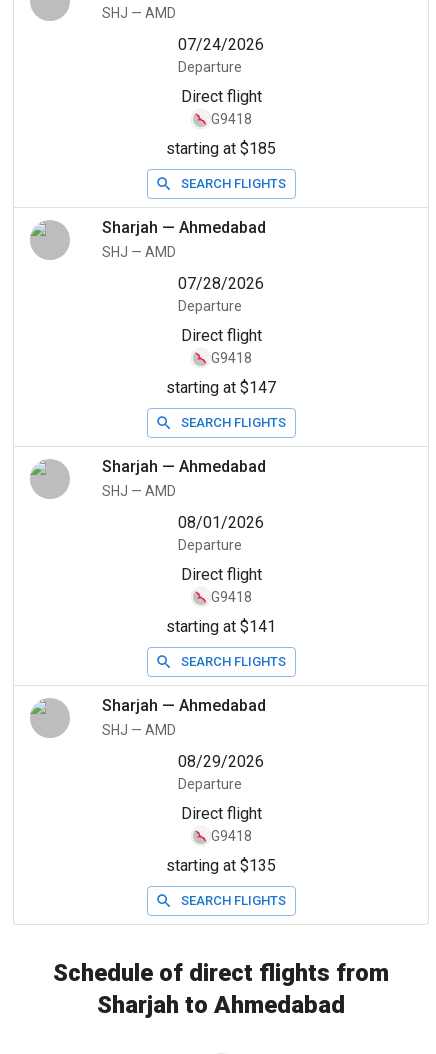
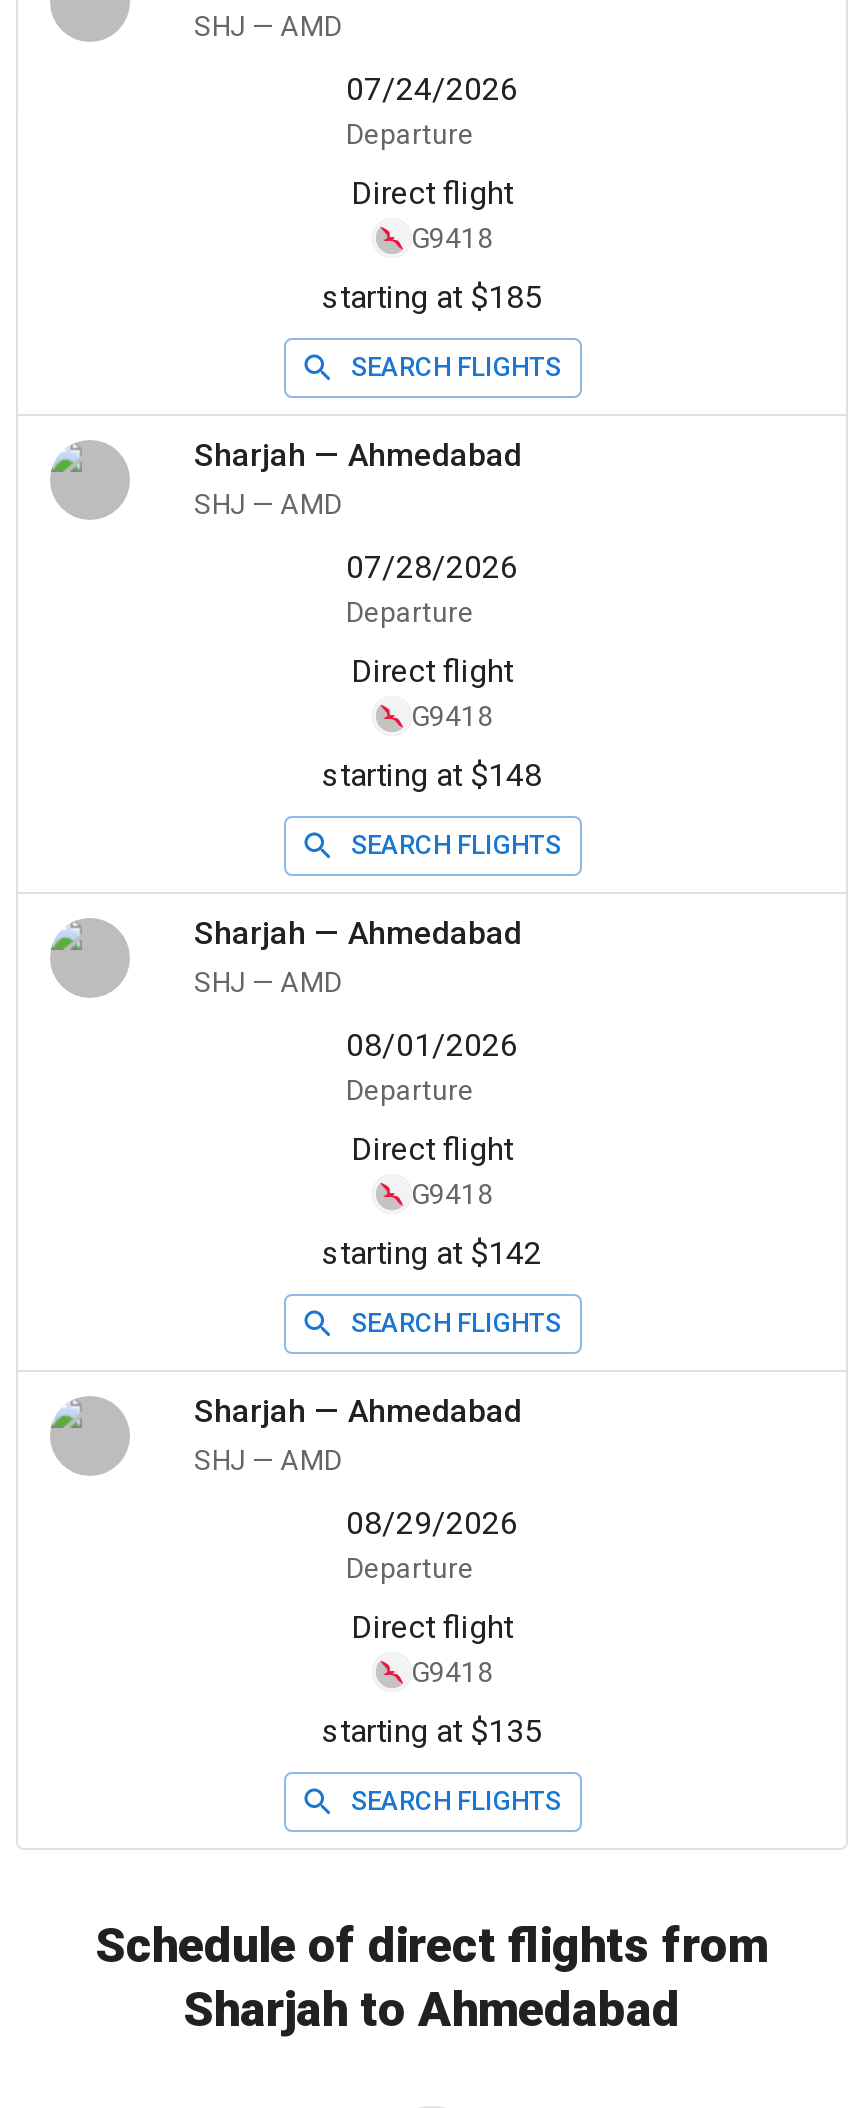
[166,378,276,397] starting at $147 -> [322,756,542,794] starting at $148
[166,617,276,636] starting at $141 -> [322,1234,542,1272] starting at $142

